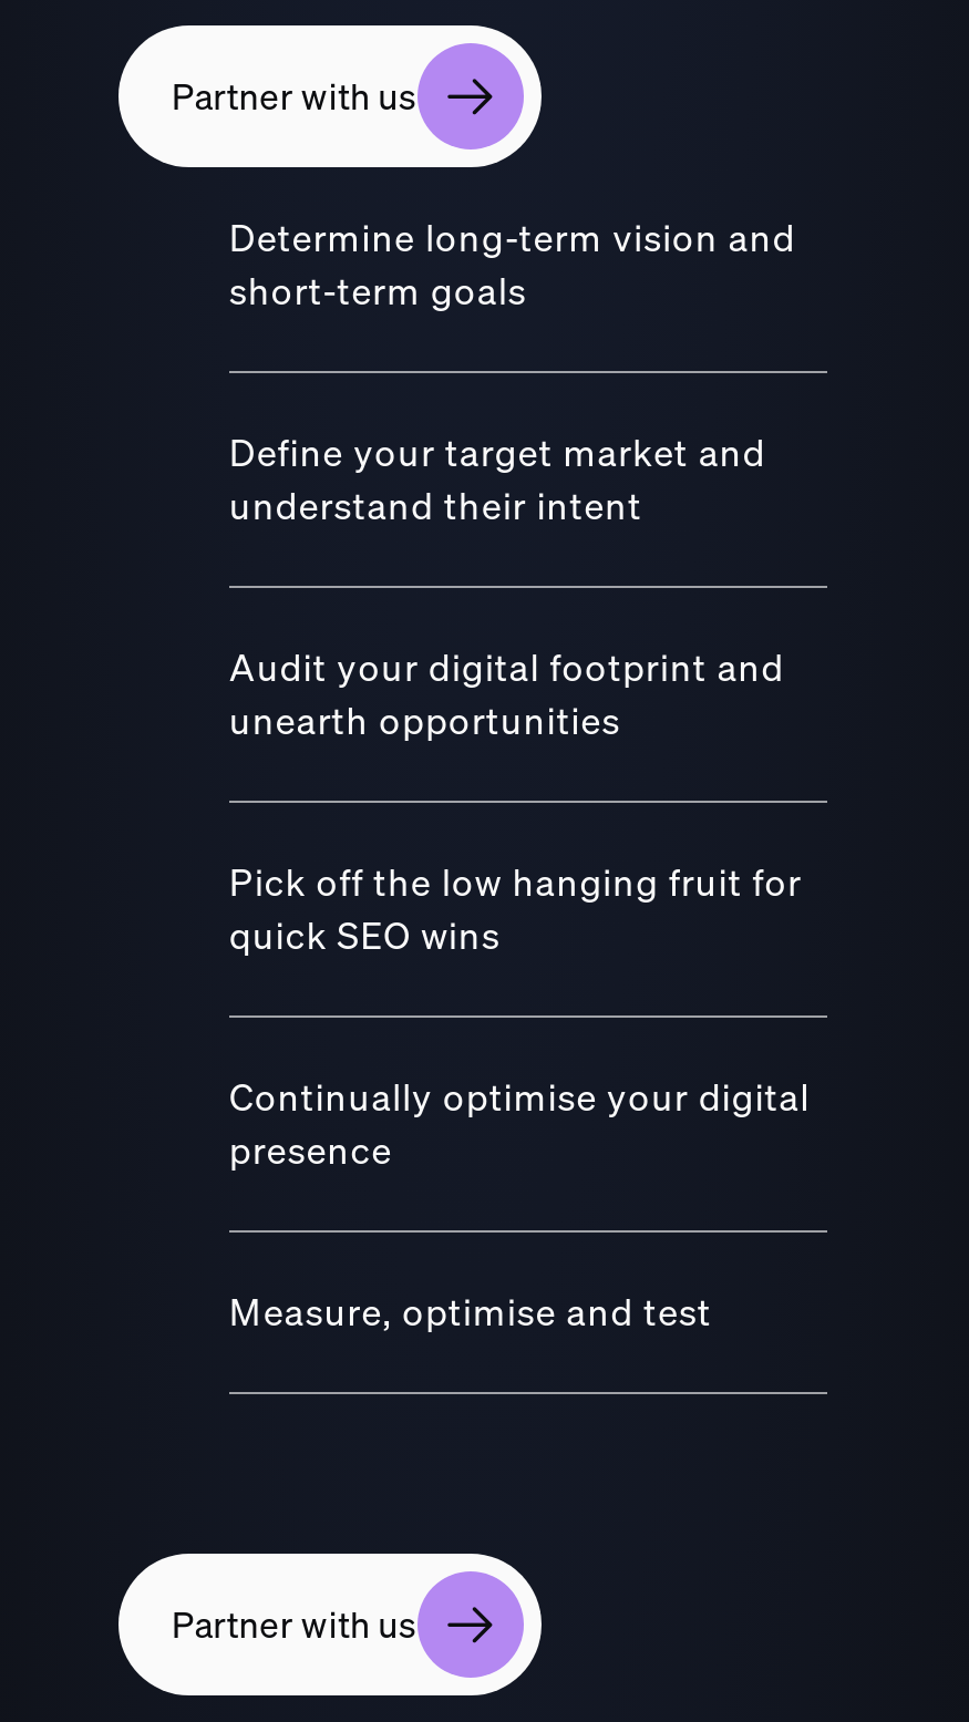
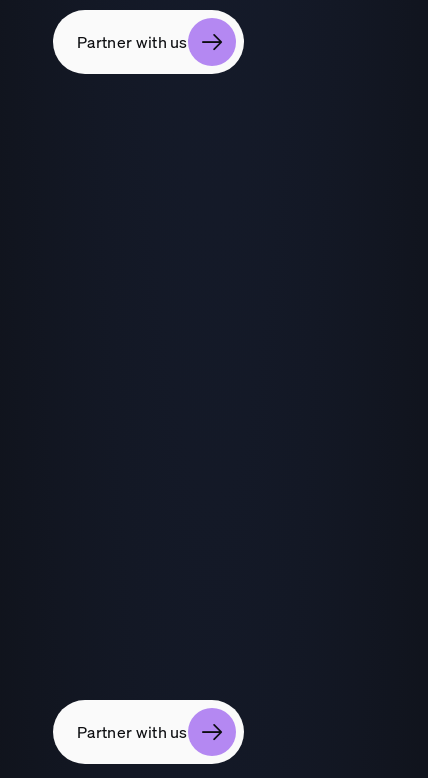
[229,216,796,311] Determine long-term vision and | short-term goals -> none
[229,431,766,526] Define your target market and | understand their intent -> none
[229,646,785,741] Audit your digital footprint and | unearth opportunities -> none
[229,860,802,956] Pick off the low hanging fruit for | quick SEO wins -> none
[229,1075,810,1171] Continually optimise your digital | presence -> none
[229,1290,712,1332] Measure, optimise and test -> none

